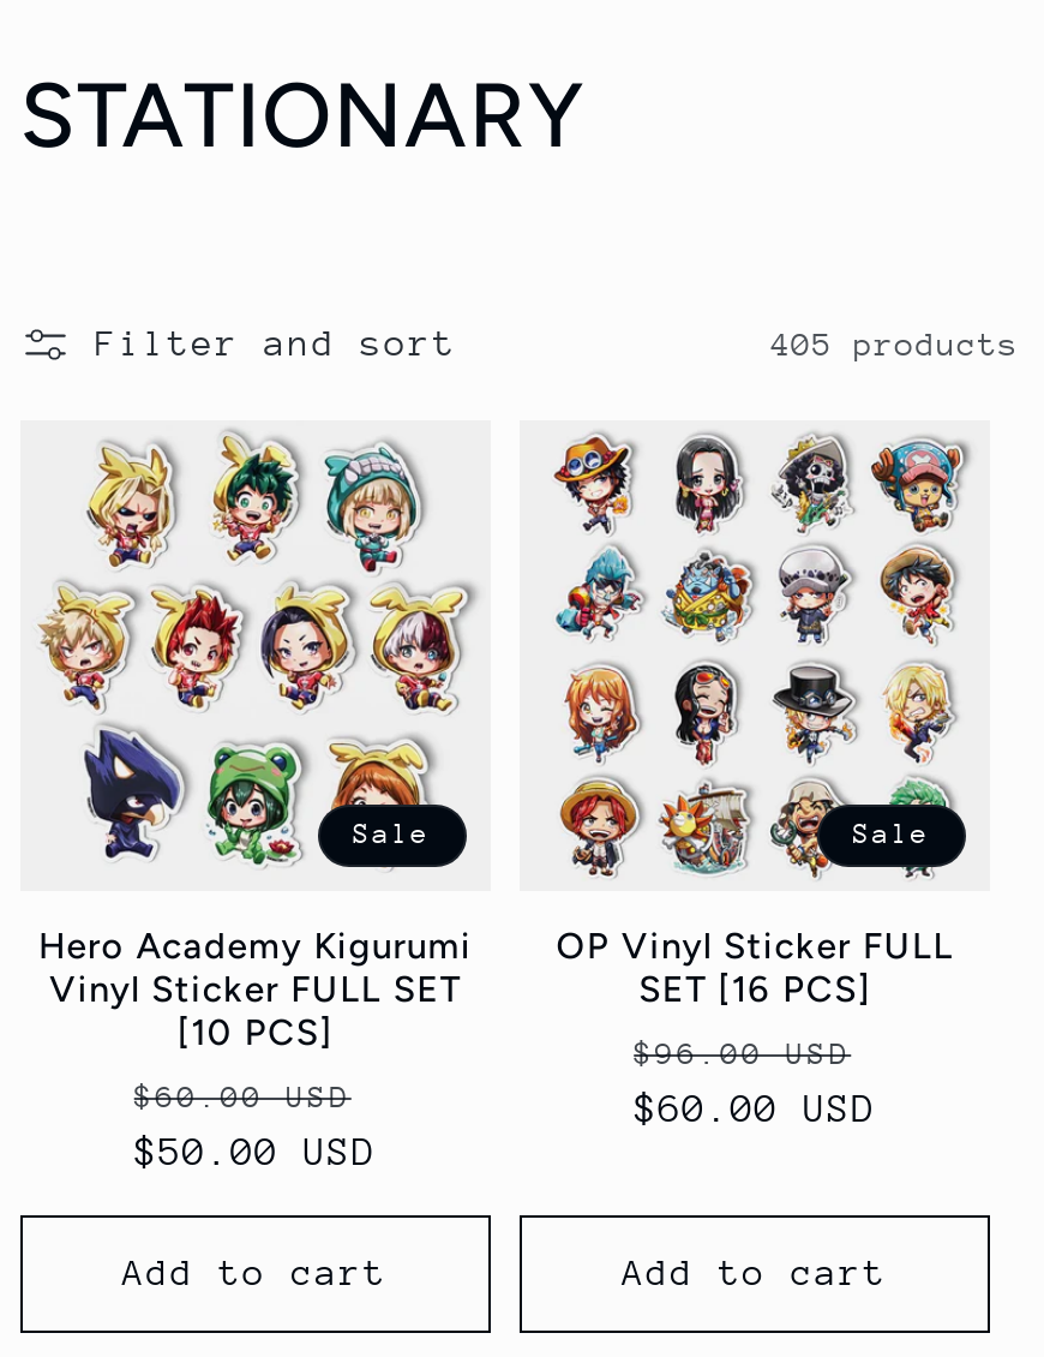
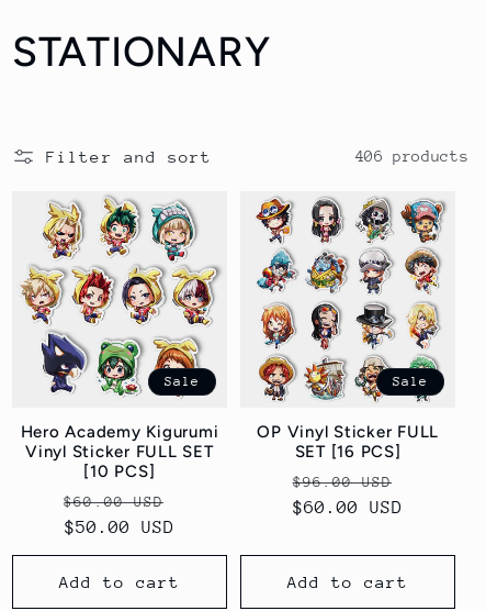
[771,324,1019,362] 405 products -> [355,148,469,165] 406 products

